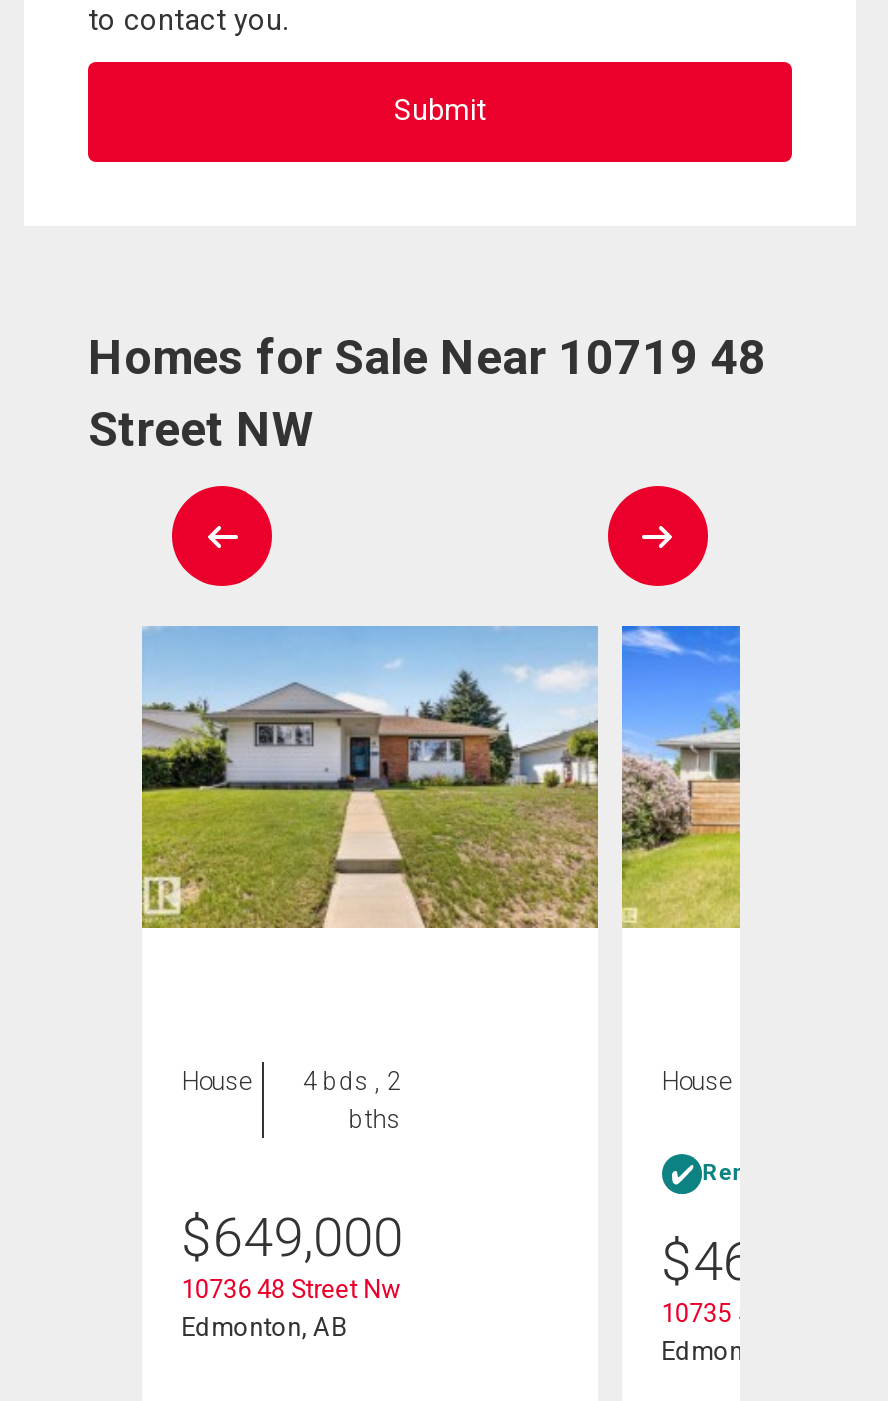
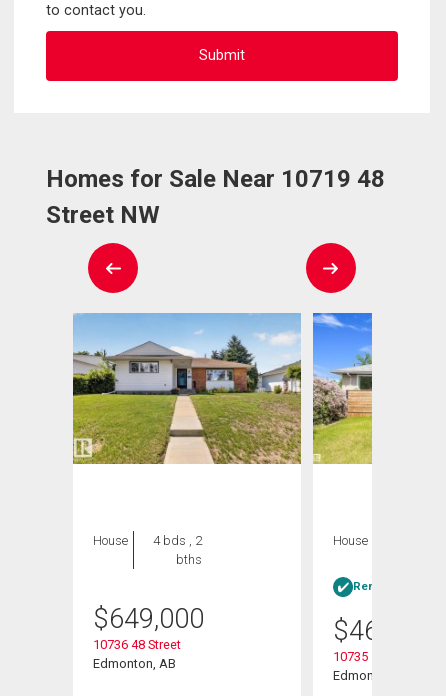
[181,1274,401,1304] 10736 48 Street Nw -> [93,637,181,652] 10736 48 Street

